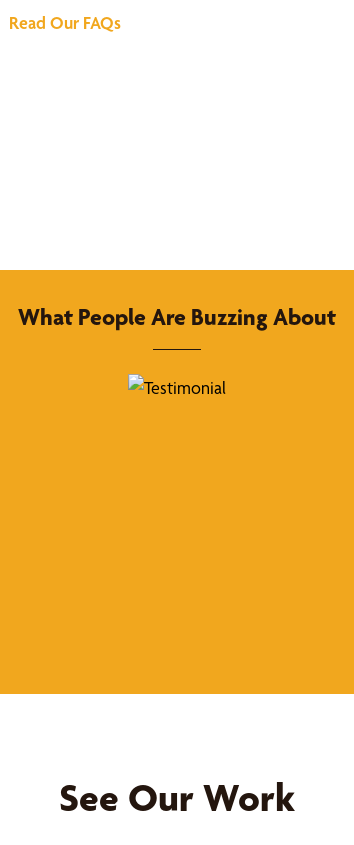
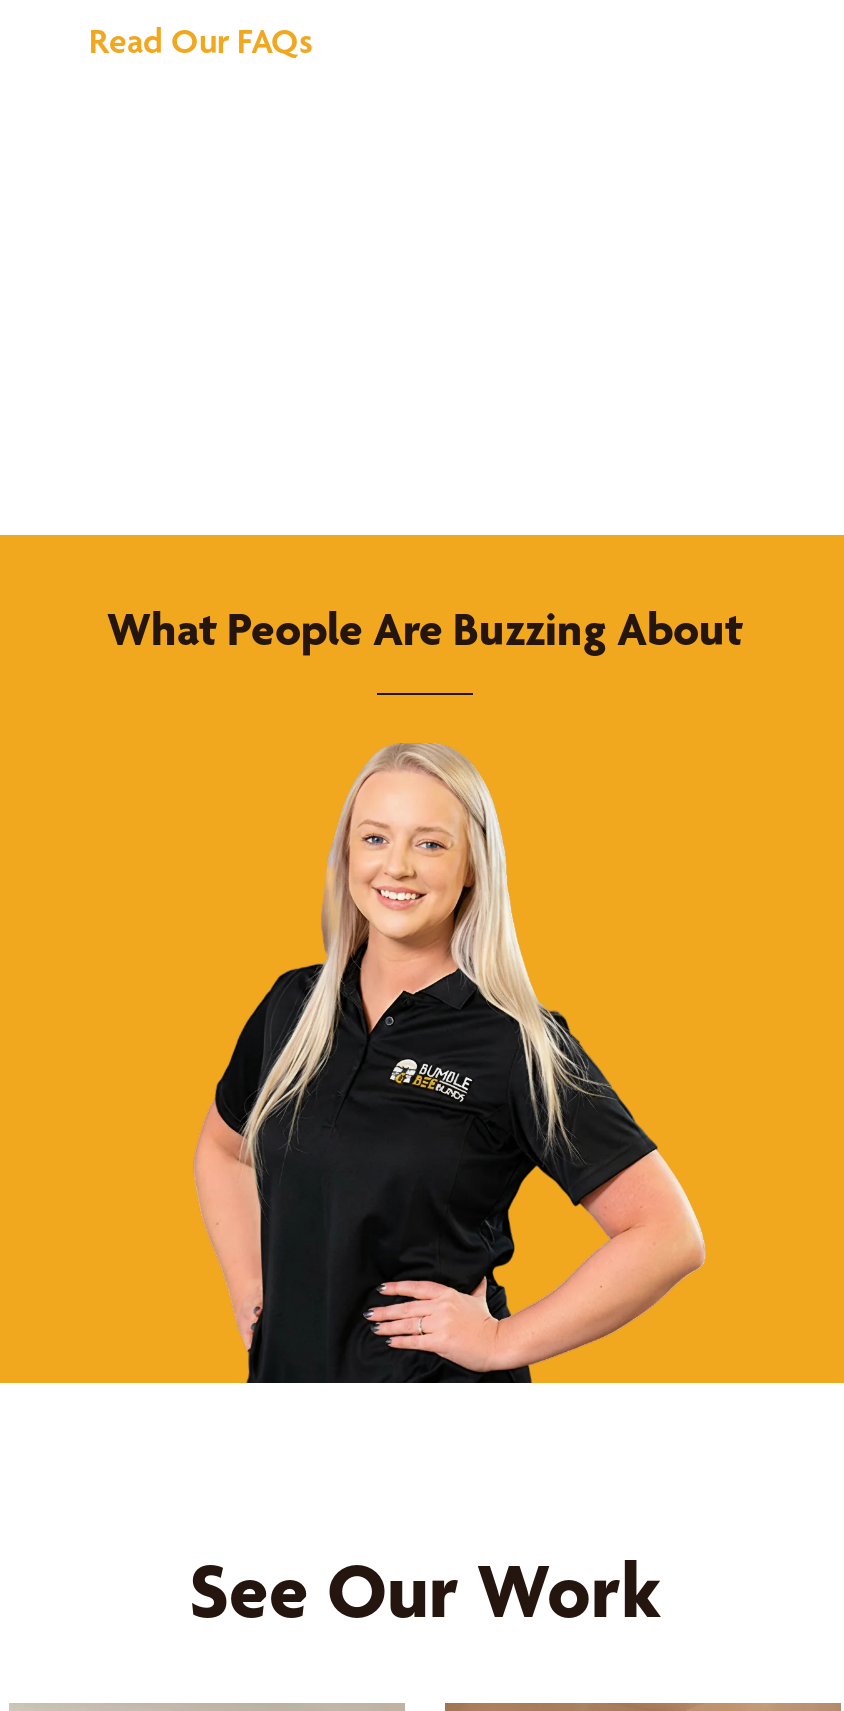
none -> [193,741,707,1385] [image]

